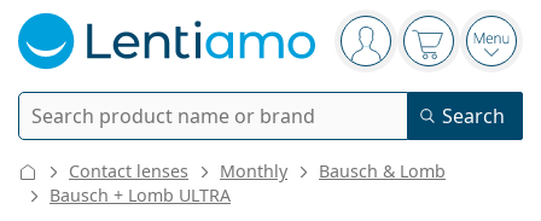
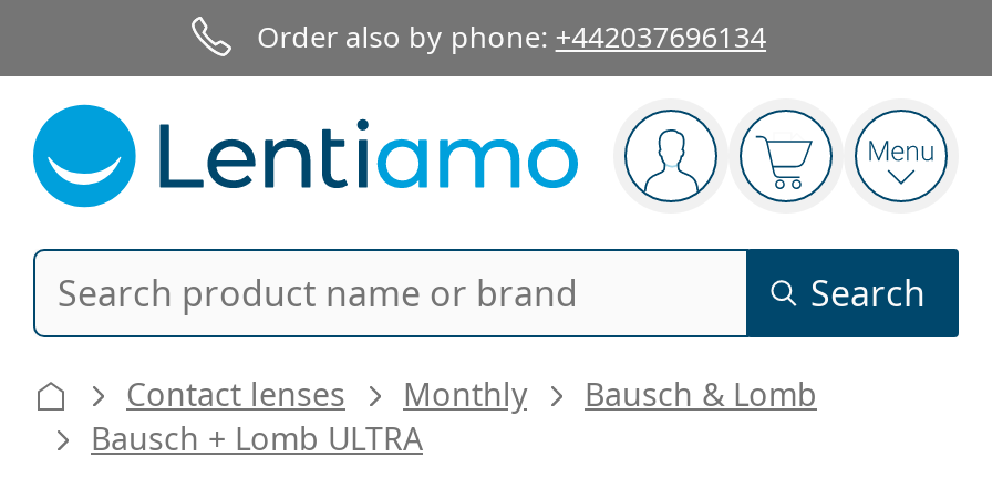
none -> [257,17,766,56] Order also by phone: +442037696134

